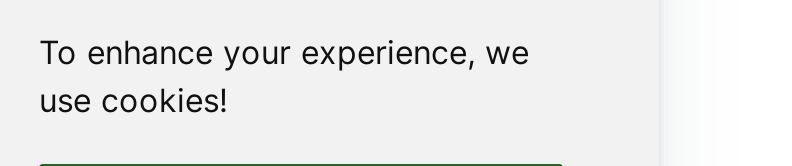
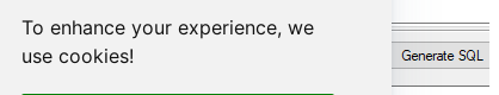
none -> [390,21,491,88] [image]

